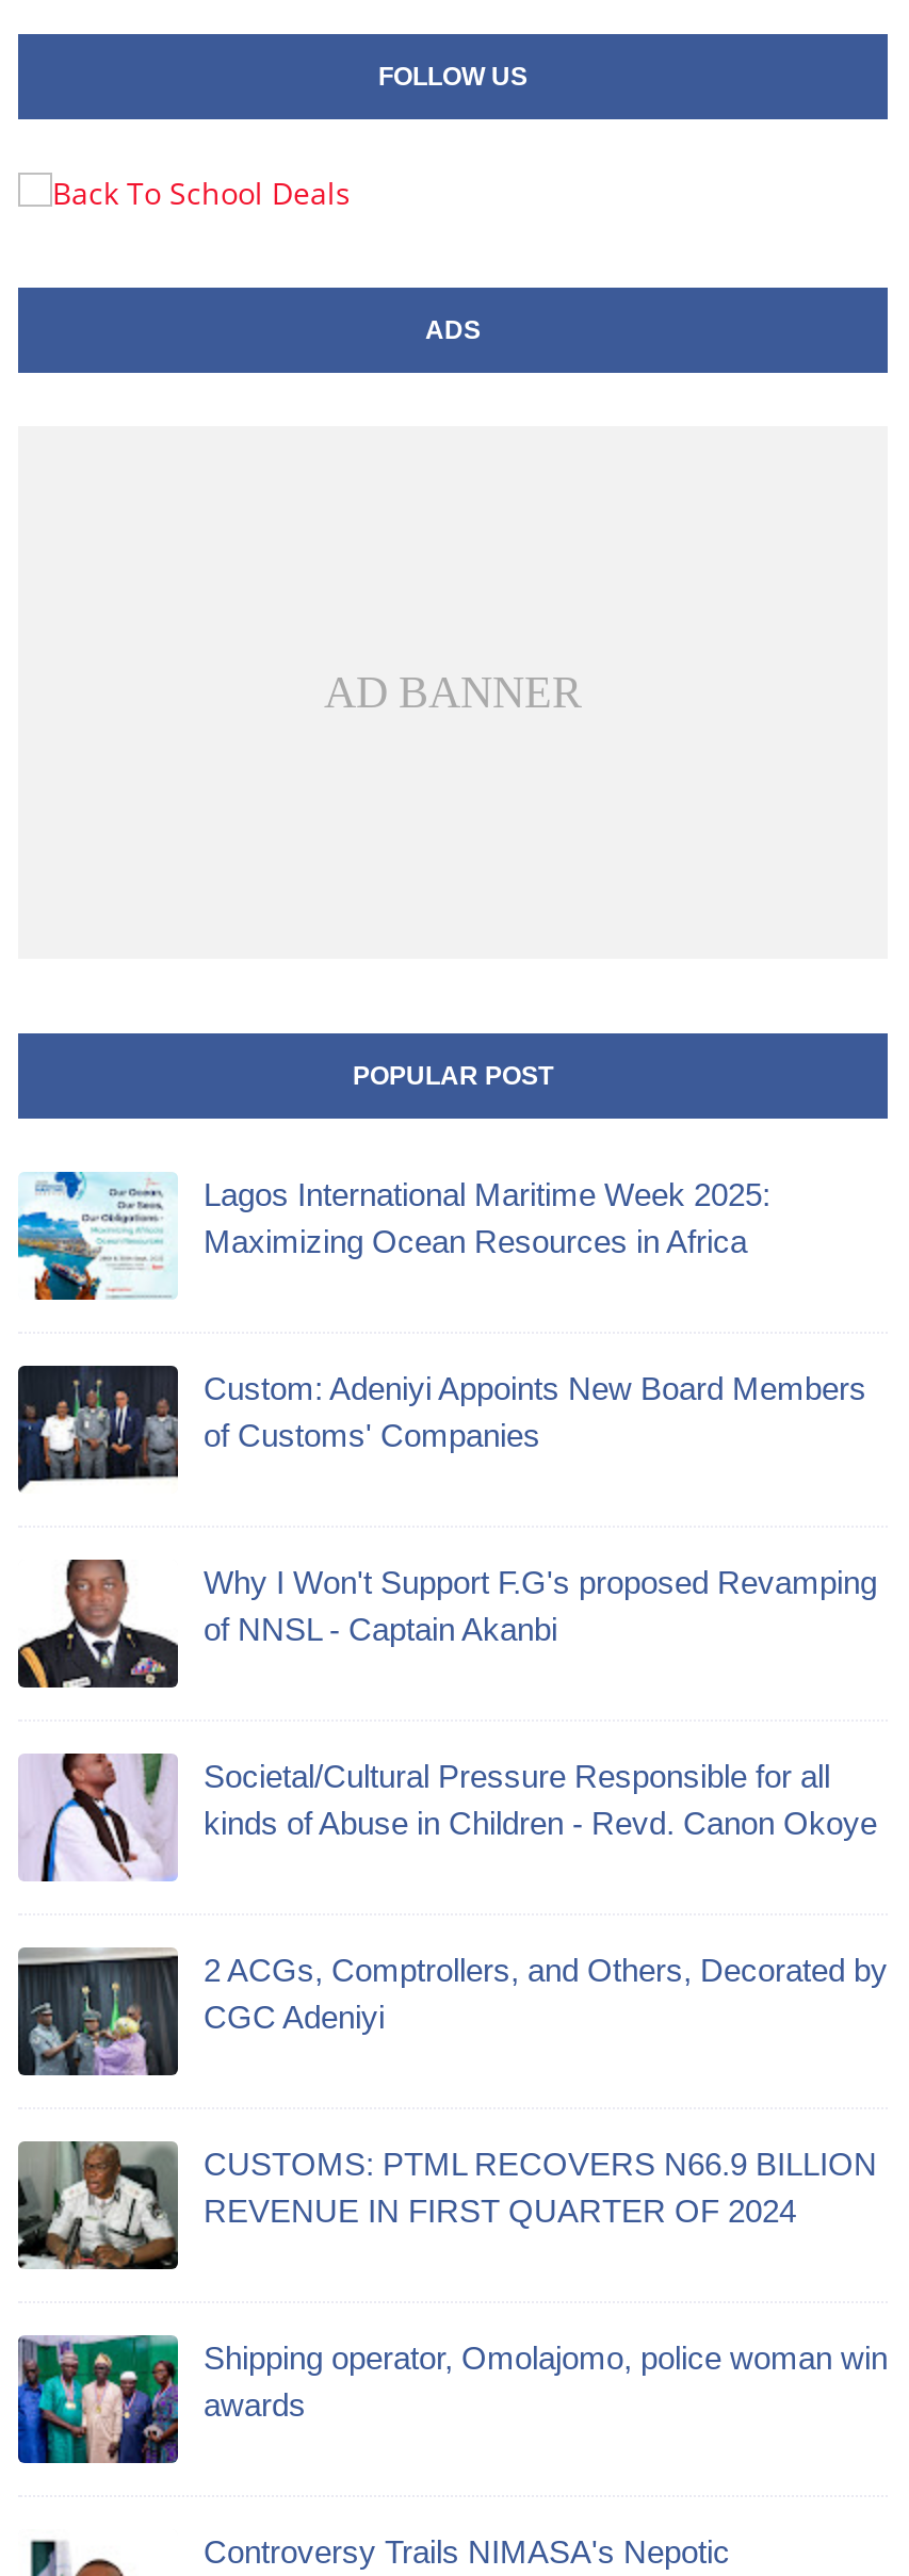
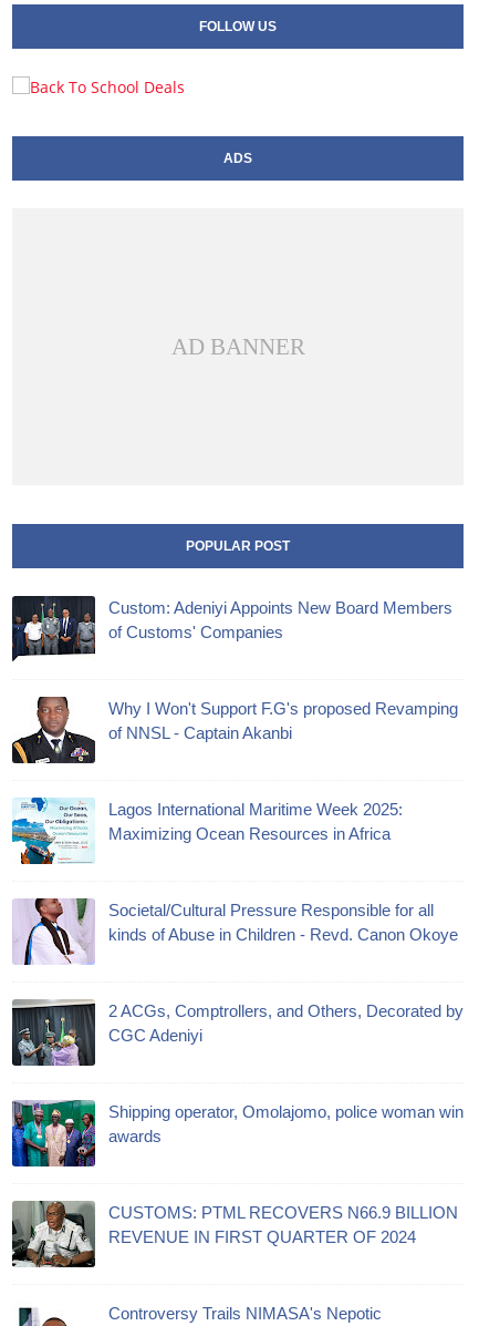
moved [16,1170,770,1302] -> [11,796,403,865]: [image] | Lagos International Maritime Week 2025: | Maximizing Ocean Resources in Africa
moved [16,1366,877,1647] -> [11,596,458,742]: [image] | Custom: Adeniyi Appoints New Board Members | of Customs' Companies | Why I Won't Support F.G's proposed Revamping | of NNSL - Captain Akanbi
moved [16,2141,877,2271] -> [11,1200,458,1268]: [image] | CUSTOMS: PTML RECOVERS N66.9 BILLION | REVENUE IN FIRST QUARTER OF 2024
moved [14,2331,888,2467] -> [10,1098,464,1169]: [image] | Shipping operator, Omolajomo, police woman win | awards

